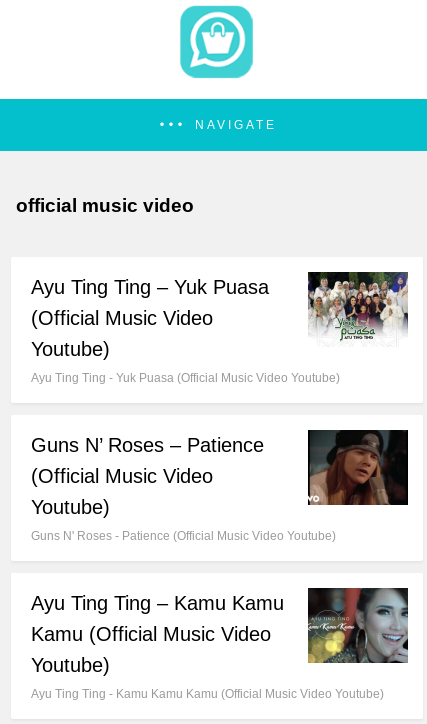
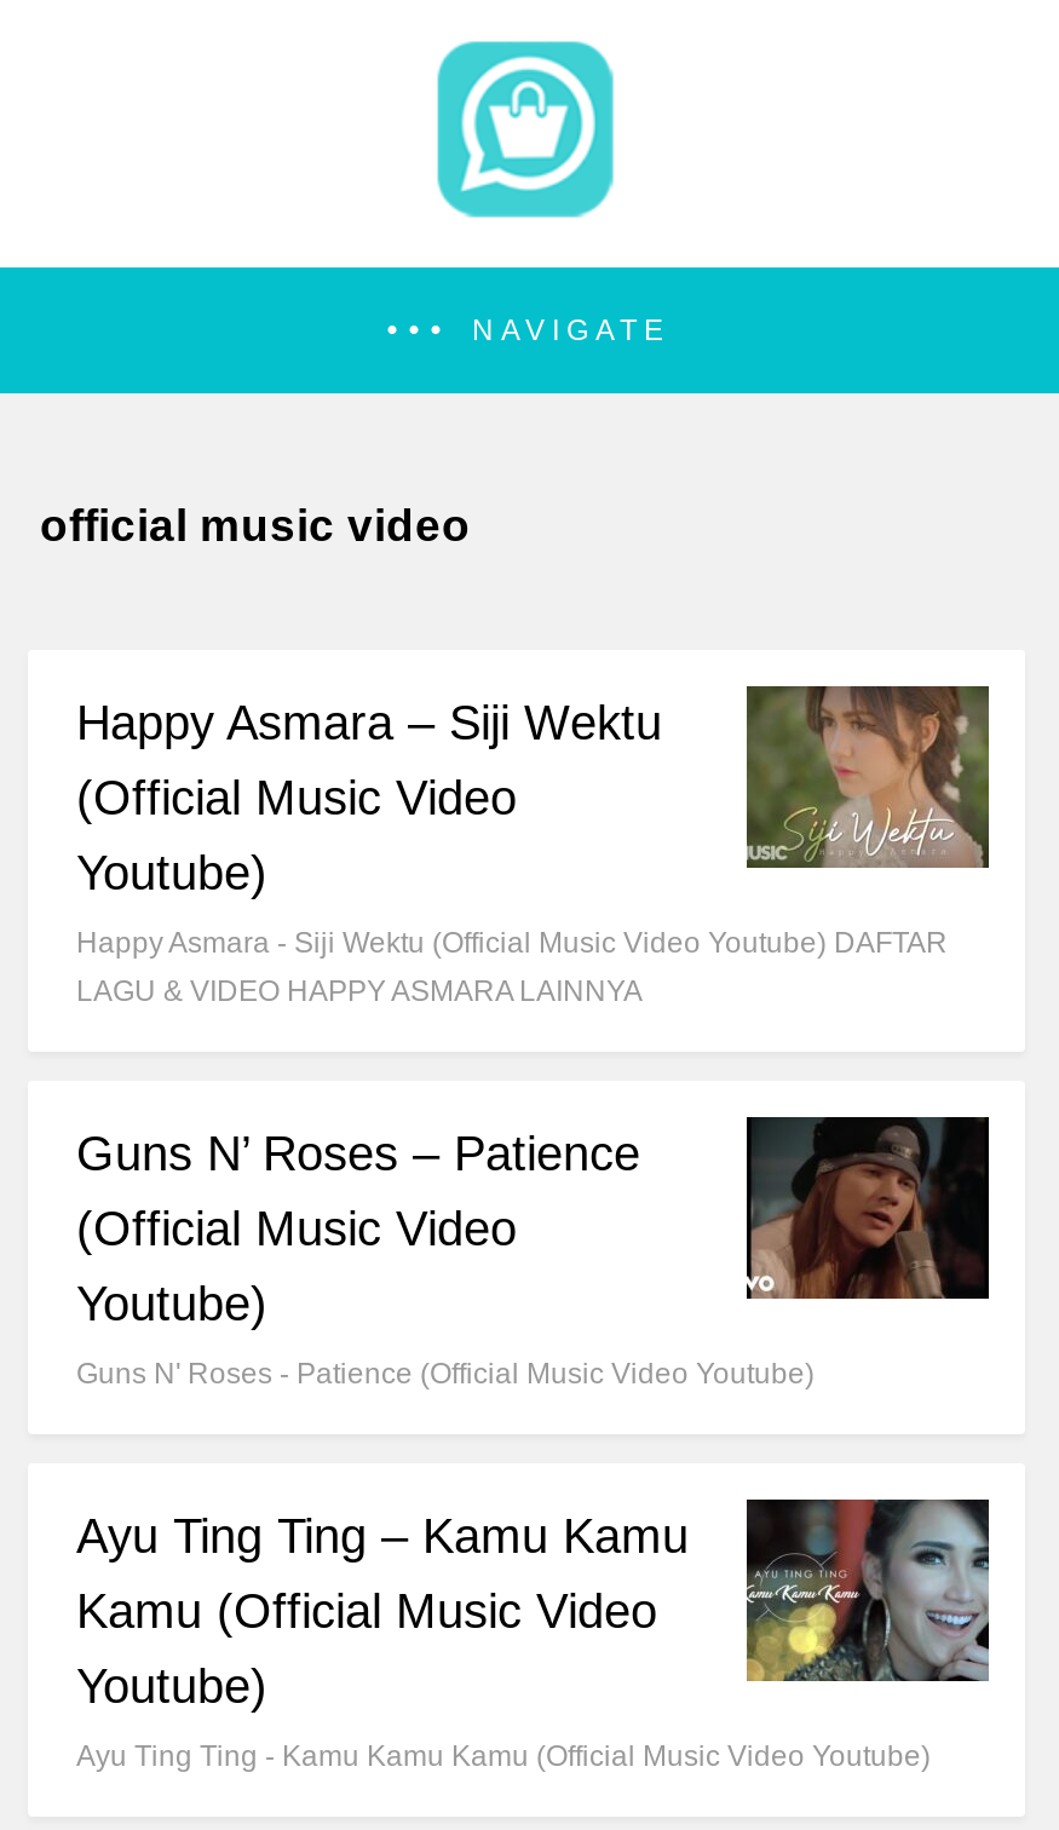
[31,276,269,298] Ayu Ting Ting – Yuk Puasa -> [76,696,662,749] Happy Asmara – Siji Wektu
[31,271,408,385] [image] | Ayu Ting Ting - Yuk Puasa (Official Music Video Youtube) -> [76,684,991,1008] [image] | Happy Asmara - Siji Wektu (Official Music Video Youtube) DAFTAR | LAGU & VIDEO HAPPY ASMARA LAINNYA

